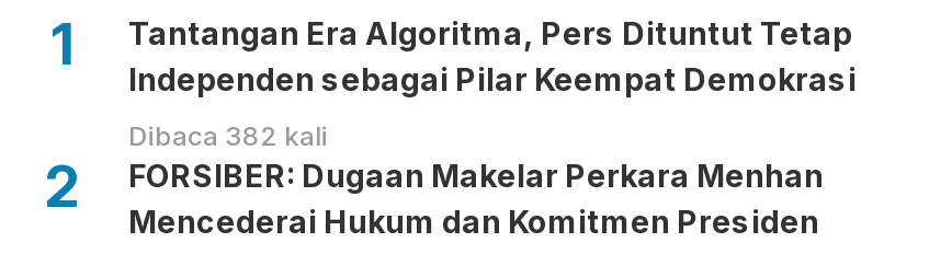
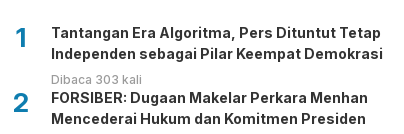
[128,119,328,152] Dibaca 382 kali -> [51,72,142,87] Dibaca 303 kali

